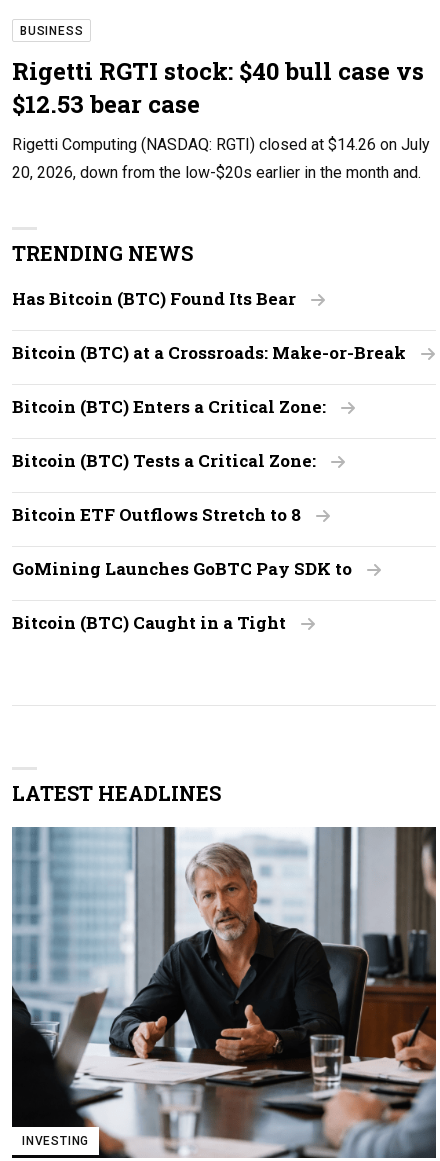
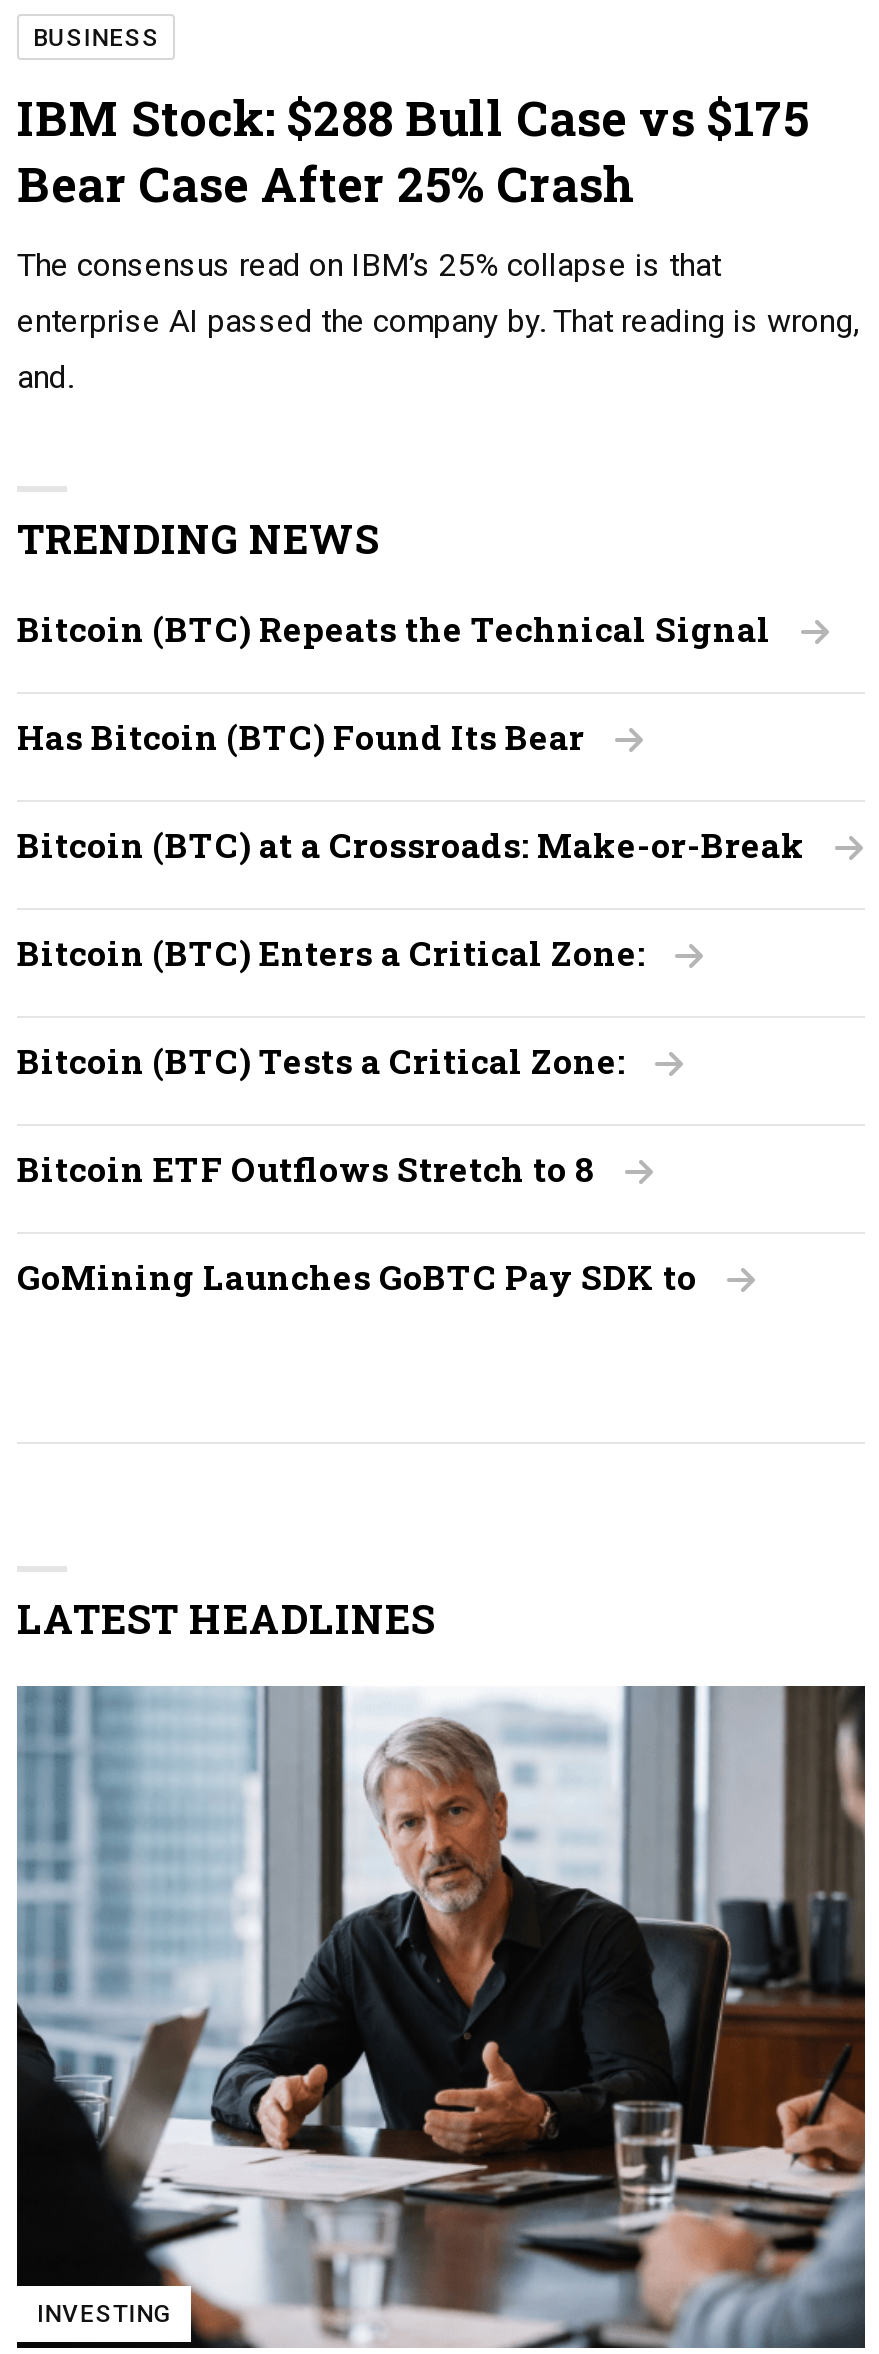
[12,55,430,182] Rigetti RGTI stock: $40 bull case vs | $12.53 bear case | Rigetti Computing (NASDAQ: RGTI) closed at $14.26 on July | 20, 2026, down from the low-$20s earlier in the month and. -> [17,85,859,395] IBM Stock: $288 Bull Case vs $175 | Bear Case After 25% Crash | The consensus read on IBM’s 25% collapse is that | enterprise AI passed the company by. That reading is wrong, | and.
none -> [17,605,771,651] Bitcoin (BTC) Repeats the Technical Signal
moved [12,287,406,580] -> [17,713,805,1299]: Has Bitcoin (BTC) Found Its Bear | Bitcoin (BTC) at a Crossroads: Make-or-Break | Bitcoin (BTC) Enters a Critical Zone: | Bitcoin (BTC) Tests a Critical Zone: | Bitcoin ETF Outflows Stretch to 8 | GoMining Launches GoBTC Pay SDK to
[12,611,286,634] Bitcoin (BTC) Caught in a Tight -> none

